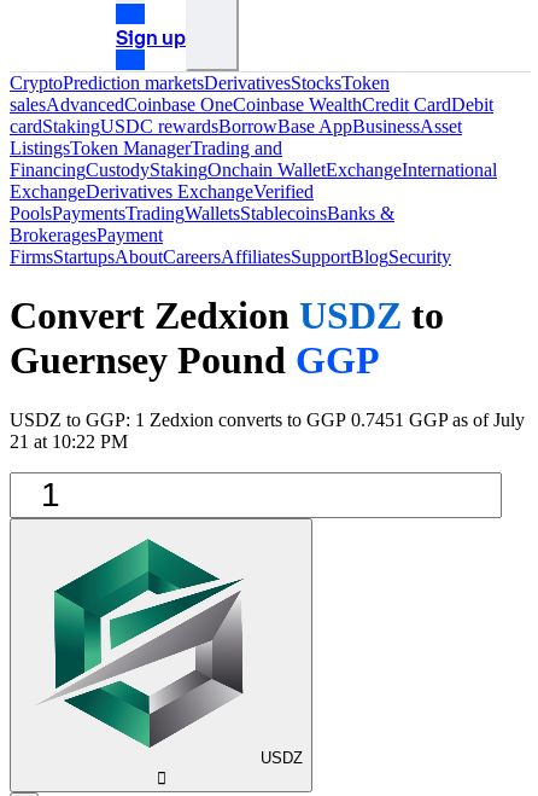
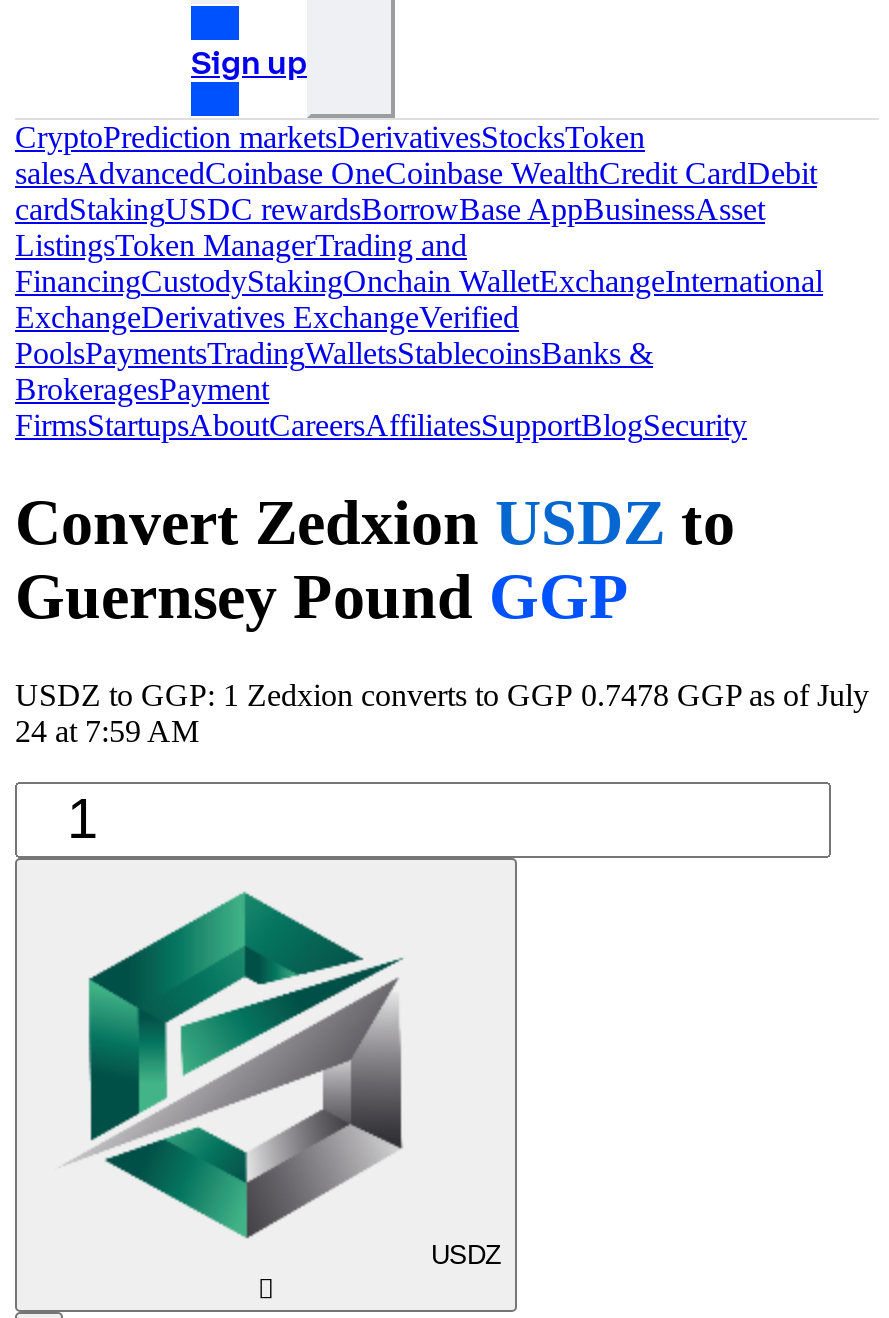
[10,409,525,430] USDZ to GGP: 1 Zedxion converts to GGP 0.7451 GGP as of July -> [15,678,869,712] USDZ to GGP: 1 Zedxion converts to GGP 0.7478 GGP as of July
[10,431,128,452] 21 at 10:22 PM -> [15,714,199,748] 24 at 7:59 AM

